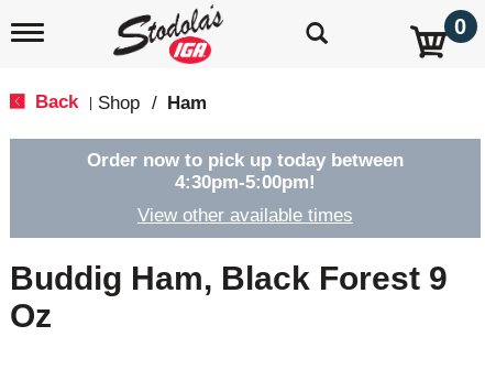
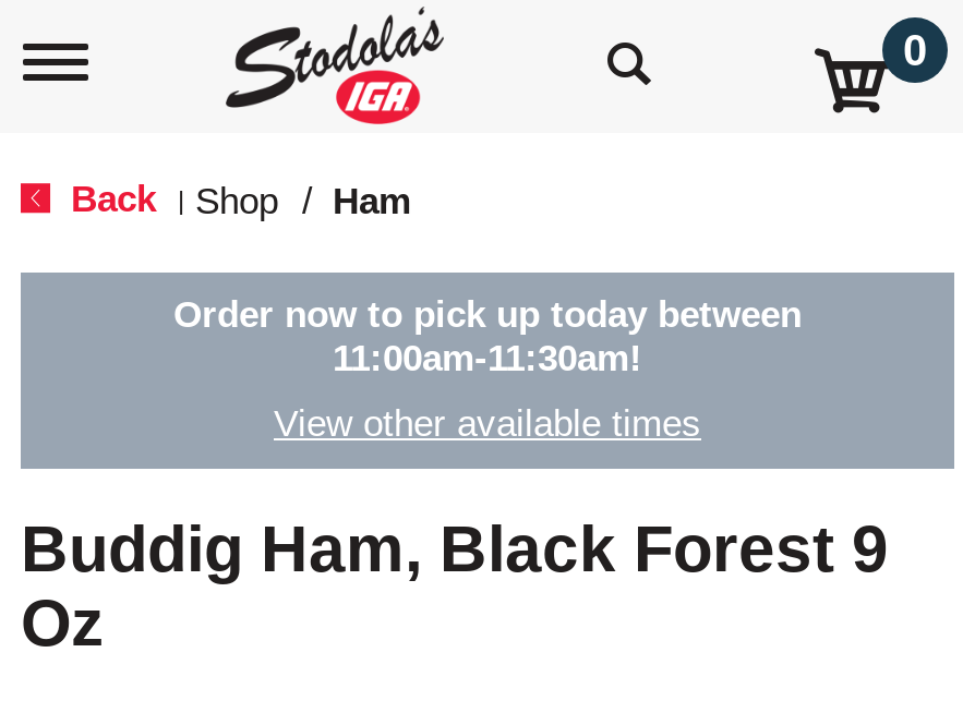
[175,172,316,193] 4:30pm-5:00pm! -> [333,338,642,379] 11:00am-11:30am!

